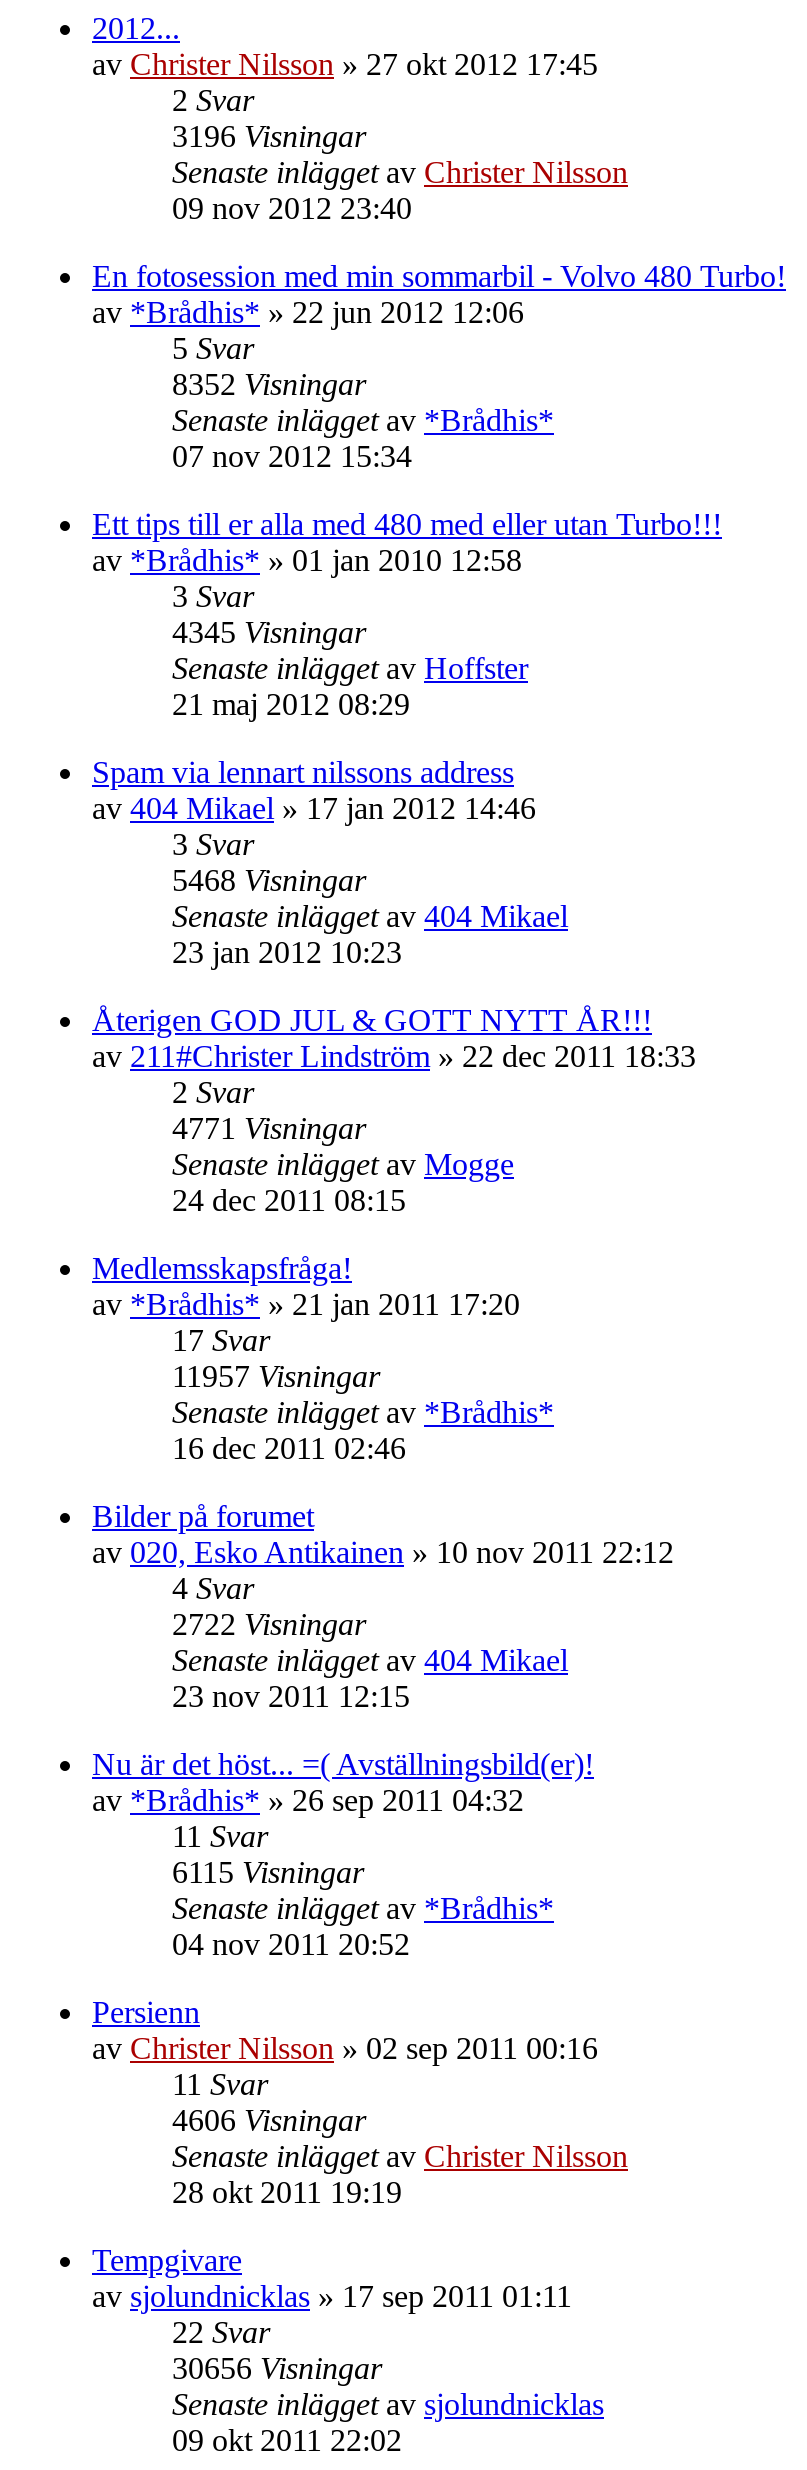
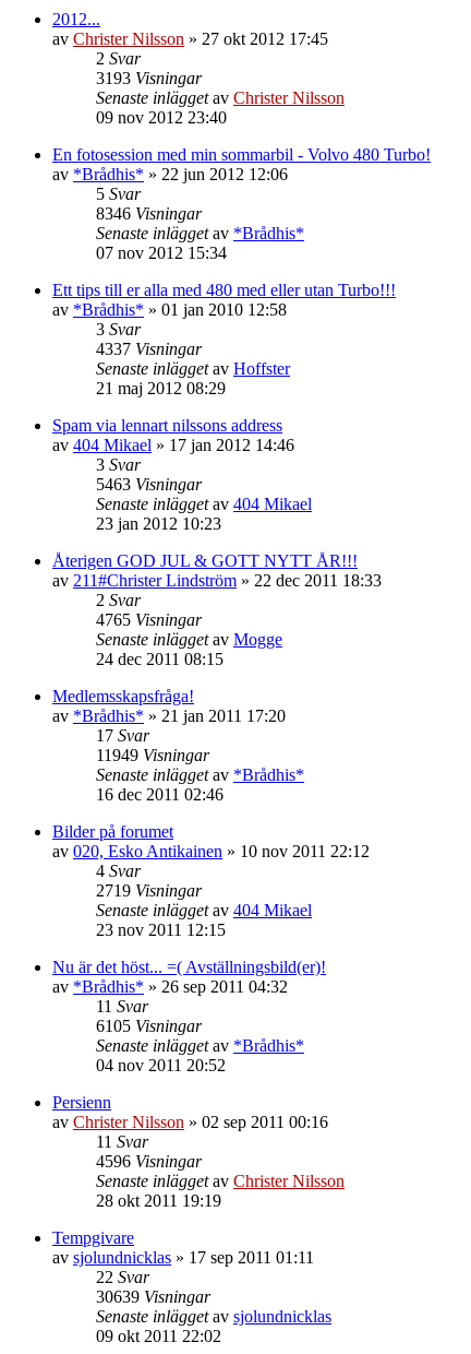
[172,118,366,152] 3196 Visningar -> [96,68,202,87] 3193 Visningar
[172,366,366,400] 8352 Visningar -> [96,204,202,222] 8346 Visningar
[172,614,366,648] 4345 Visningar -> [96,339,202,358] 4337 Visningar
[172,862,366,896] 5468 Visningar -> [96,475,202,493] 5463 Visningar
[172,1110,366,1144] 4771 Visningar -> [96,610,202,629] 4765 Visningar
[172,1358,380,1392] 11957 Visningar -> [96,745,209,764] 11949 Visningar
[172,1606,366,1640] 2722 Visningar -> [96,881,202,899] 2719 Visningar
[172,1854,364,1888] 6115 Visningar -> [96,1016,202,1035] 6105 Visningar
[172,2102,366,2136] 4606 Visningar -> [96,1152,202,1170] 4596 Visningar
[172,2350,382,2384] 30656 Visningar -> [96,1287,210,1306] 30639 Visningar

